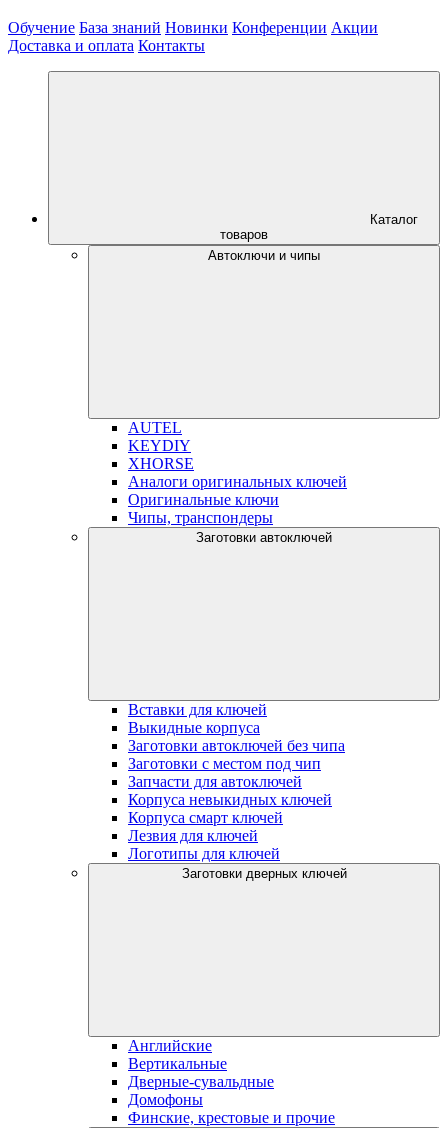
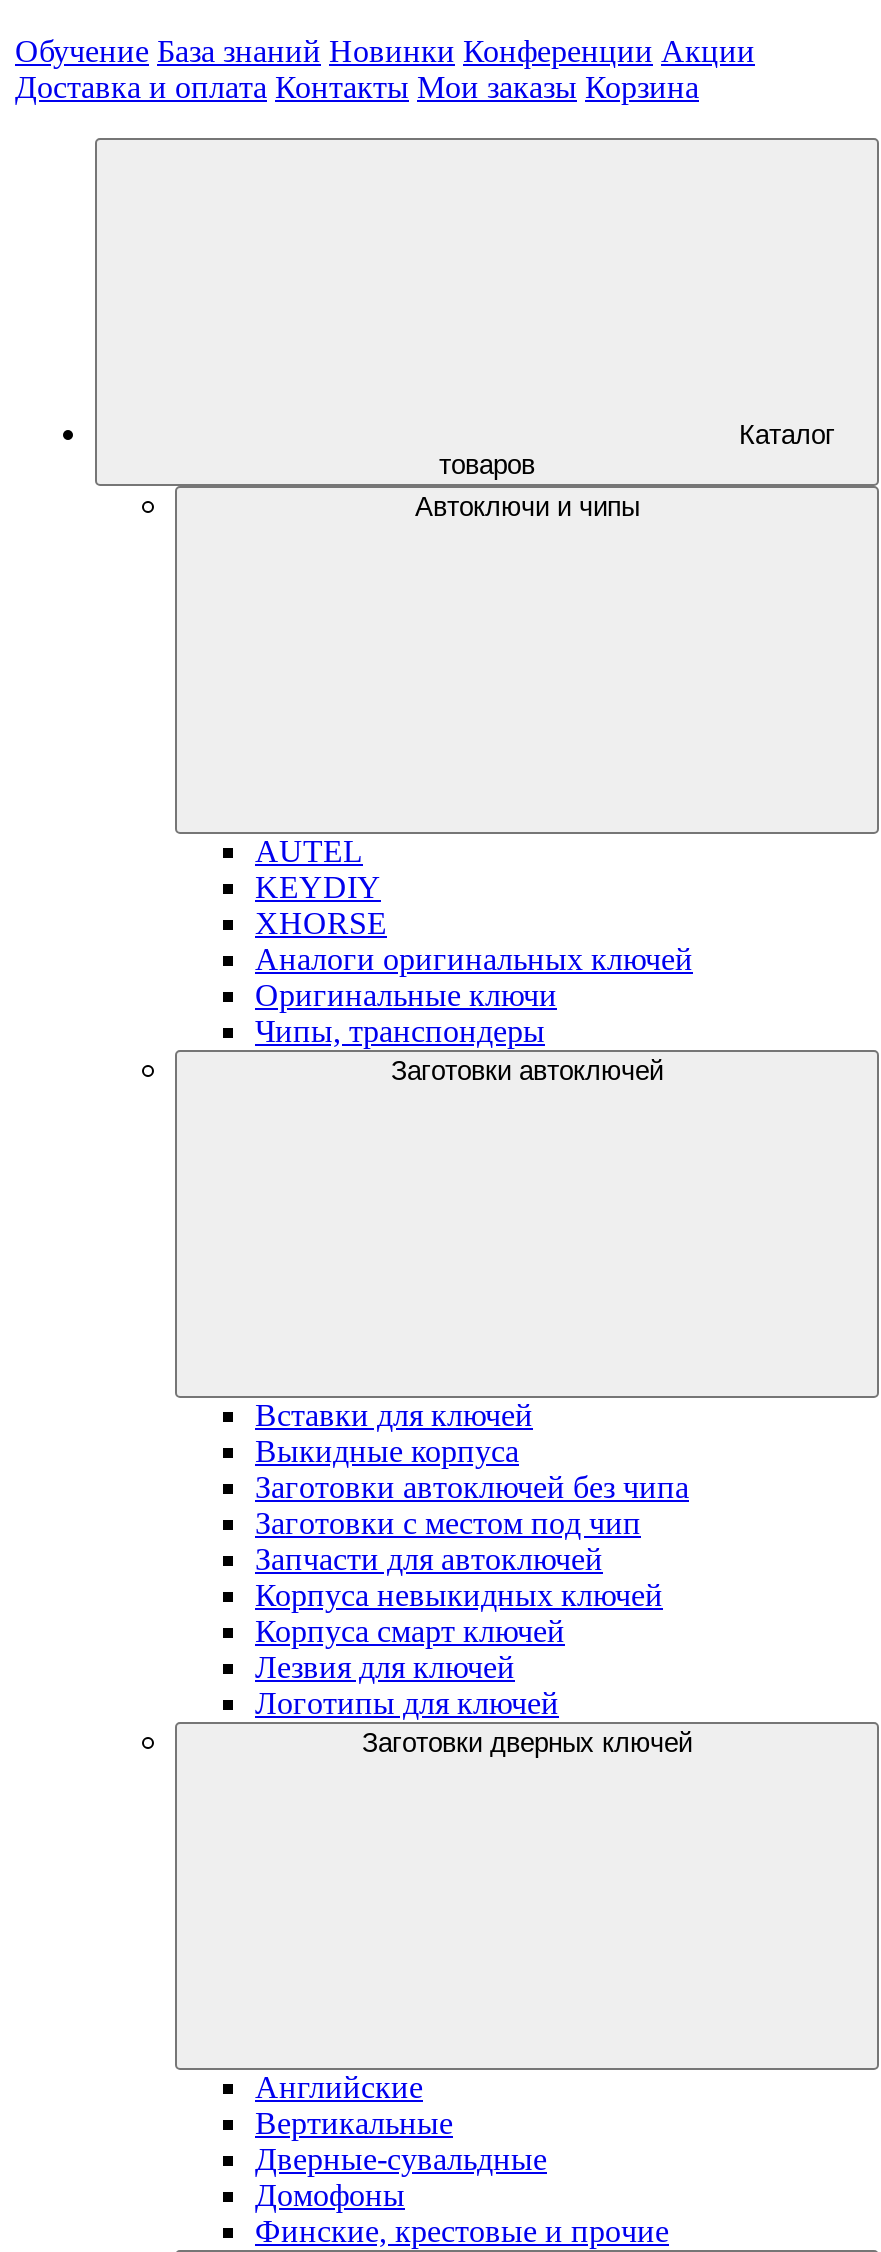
[8,37,205,54] Доставка и оплата Контакты -> [15,70,699,104] Доставка и оплата Контакты Мои заказы Корзина

